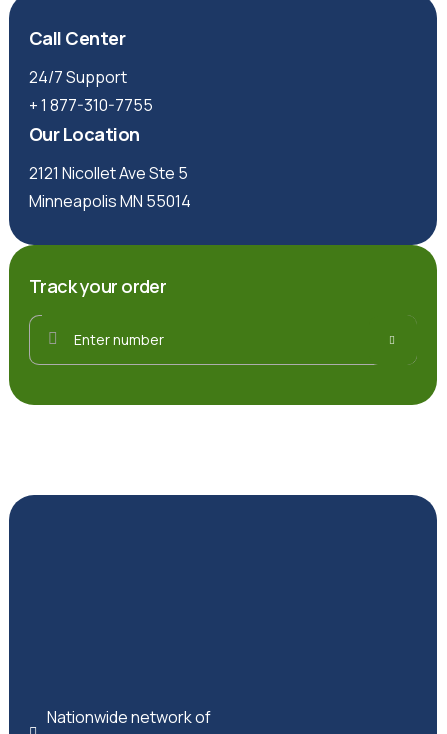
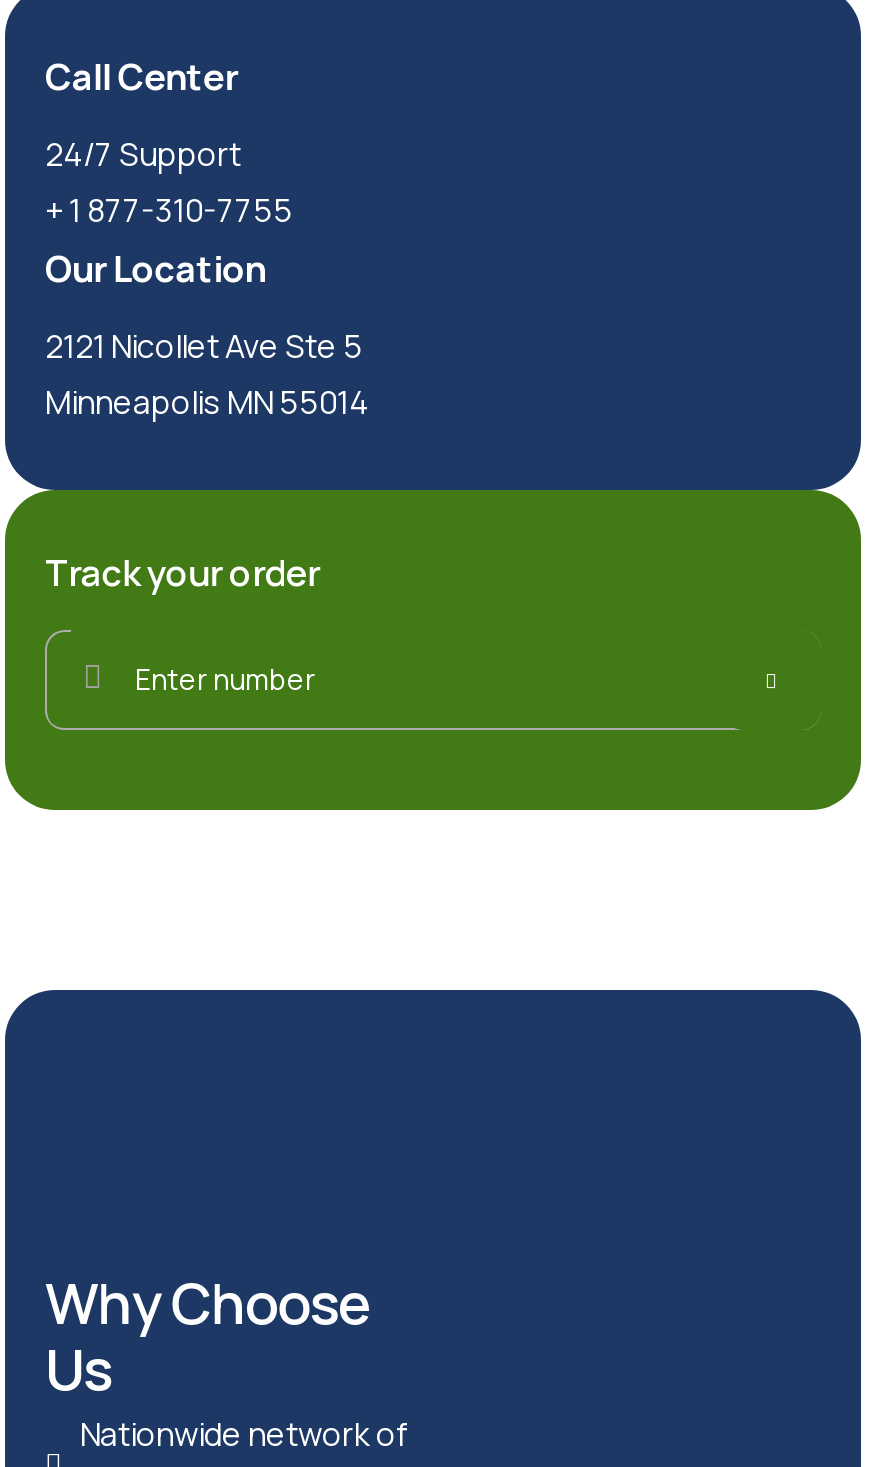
none -> [45,1264,368,1406] Why Choose | Us

